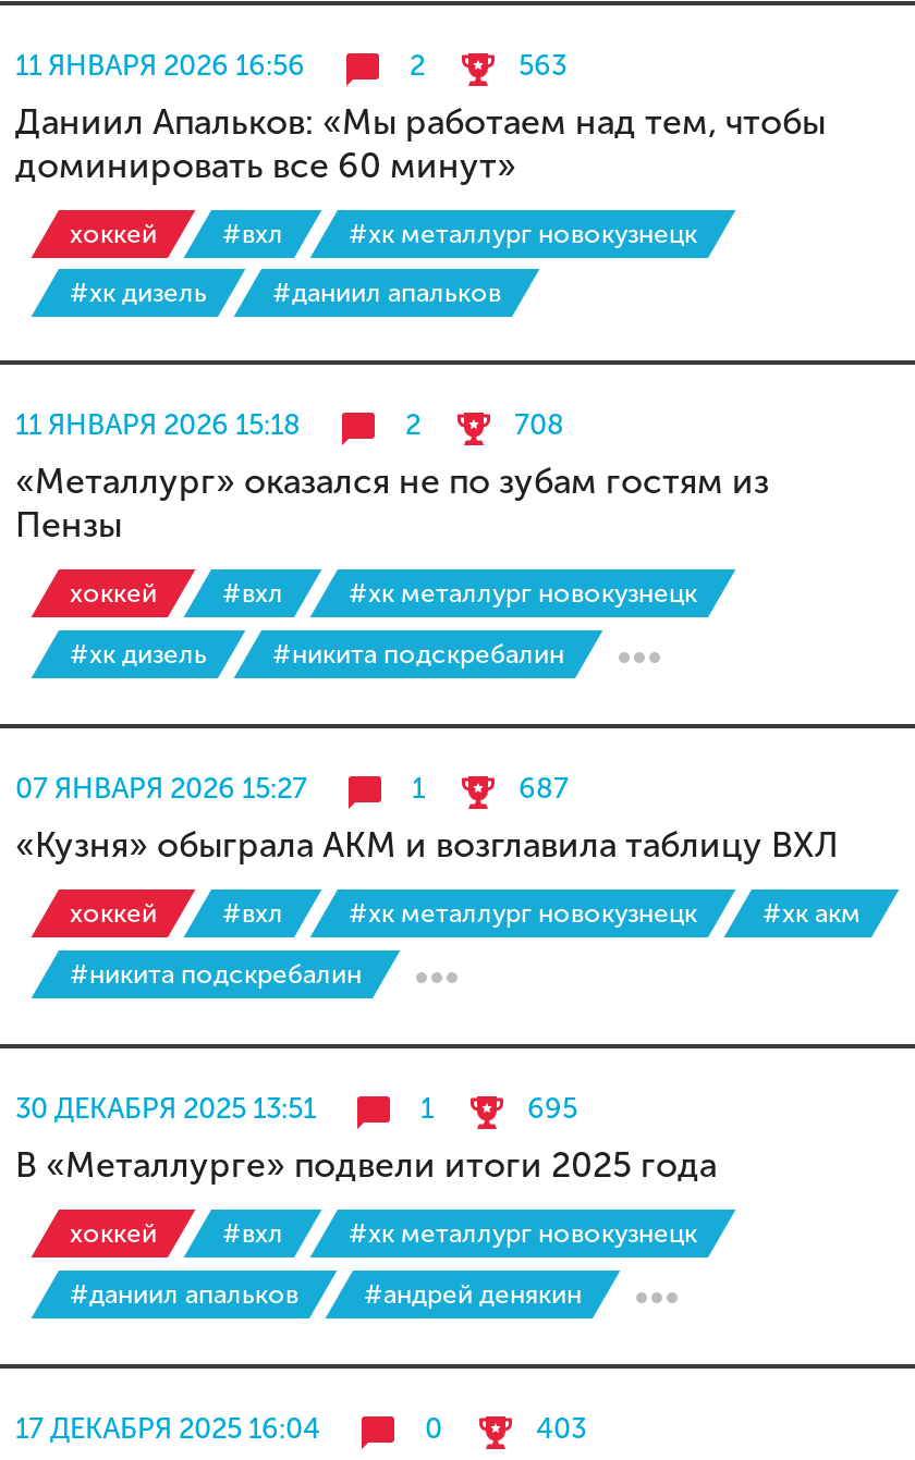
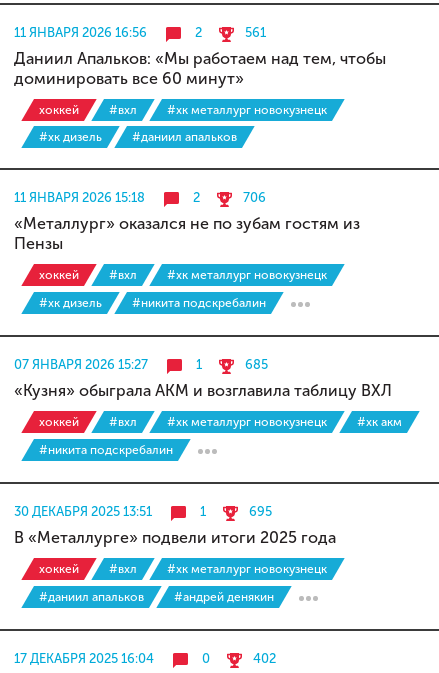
[518,50,566,83] 563 -> [245,25,266,40] 561
[514,409,564,442] 708 -> [243,190,266,205] 706
[518,773,569,806] 687 -> [245,357,268,372] 685
[536,1413,586,1446] 403 -> [253,651,276,666] 402

